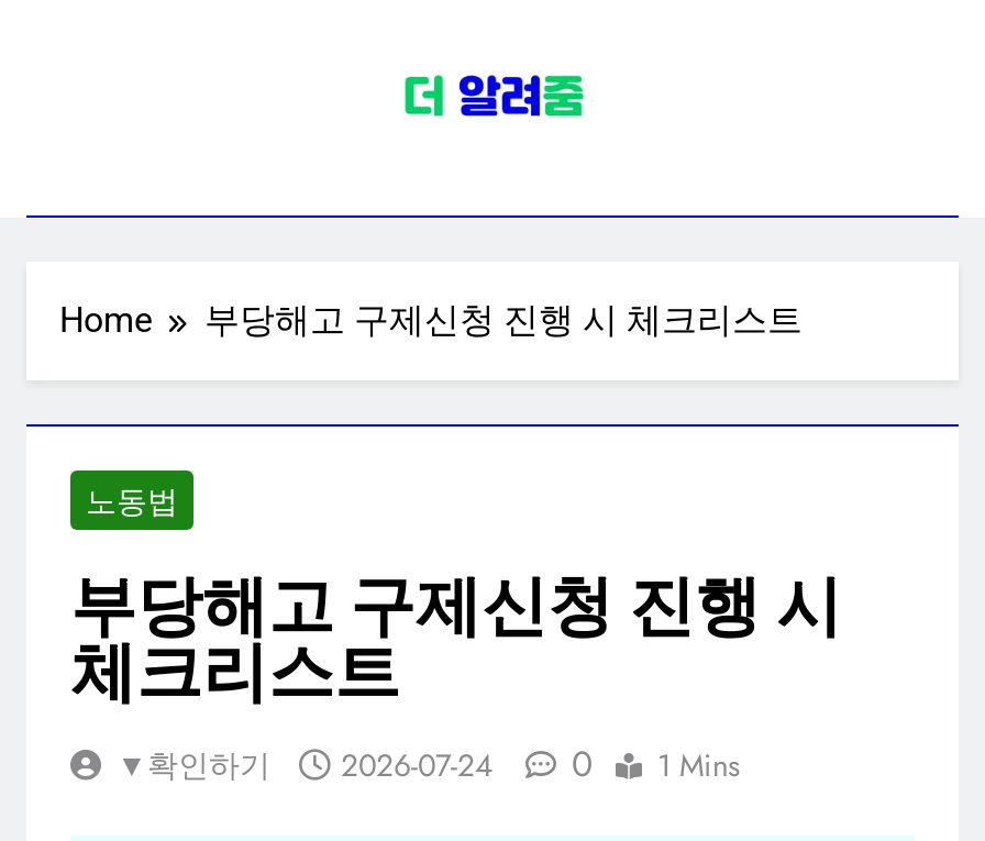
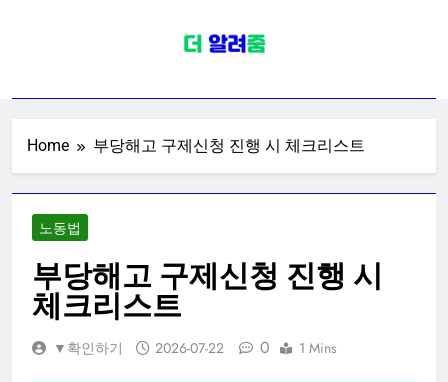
[341,742,492,786] 2026-07-24 -> [155,338,224,358] 2026-07-22

